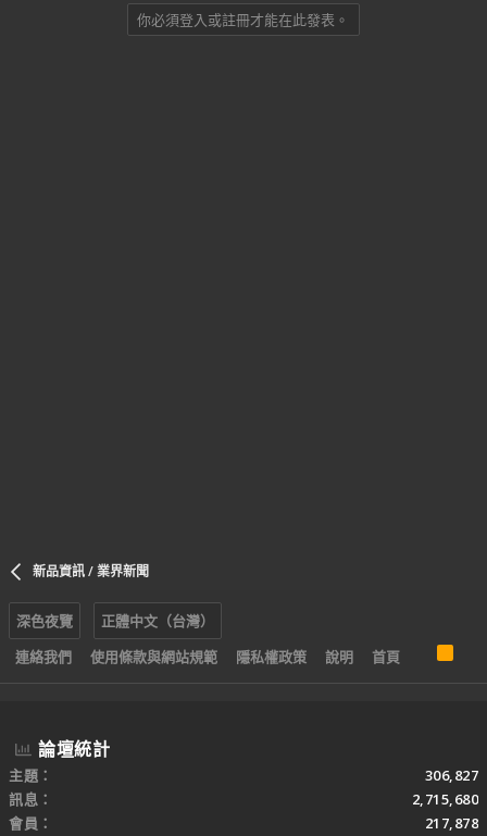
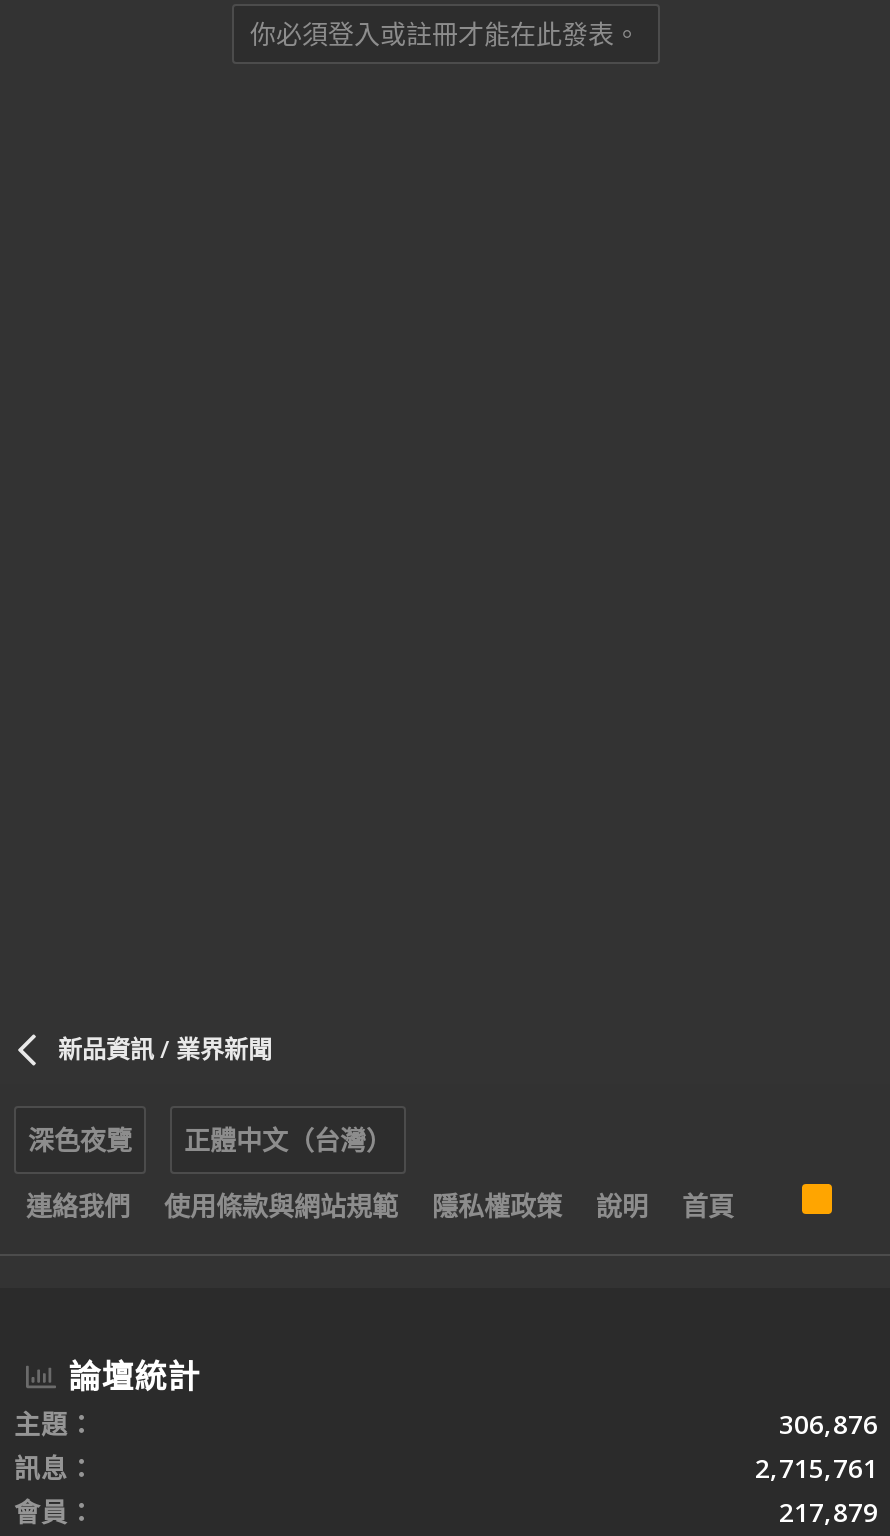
[424,765,478,785] 306,827 -> [779,1406,878,1442] 306,876
[411,789,478,809] 2,715,680 -> [755,1450,878,1486] 2,715,761
[424,813,478,833] 217,878 -> [779,1494,878,1530] 217,879

